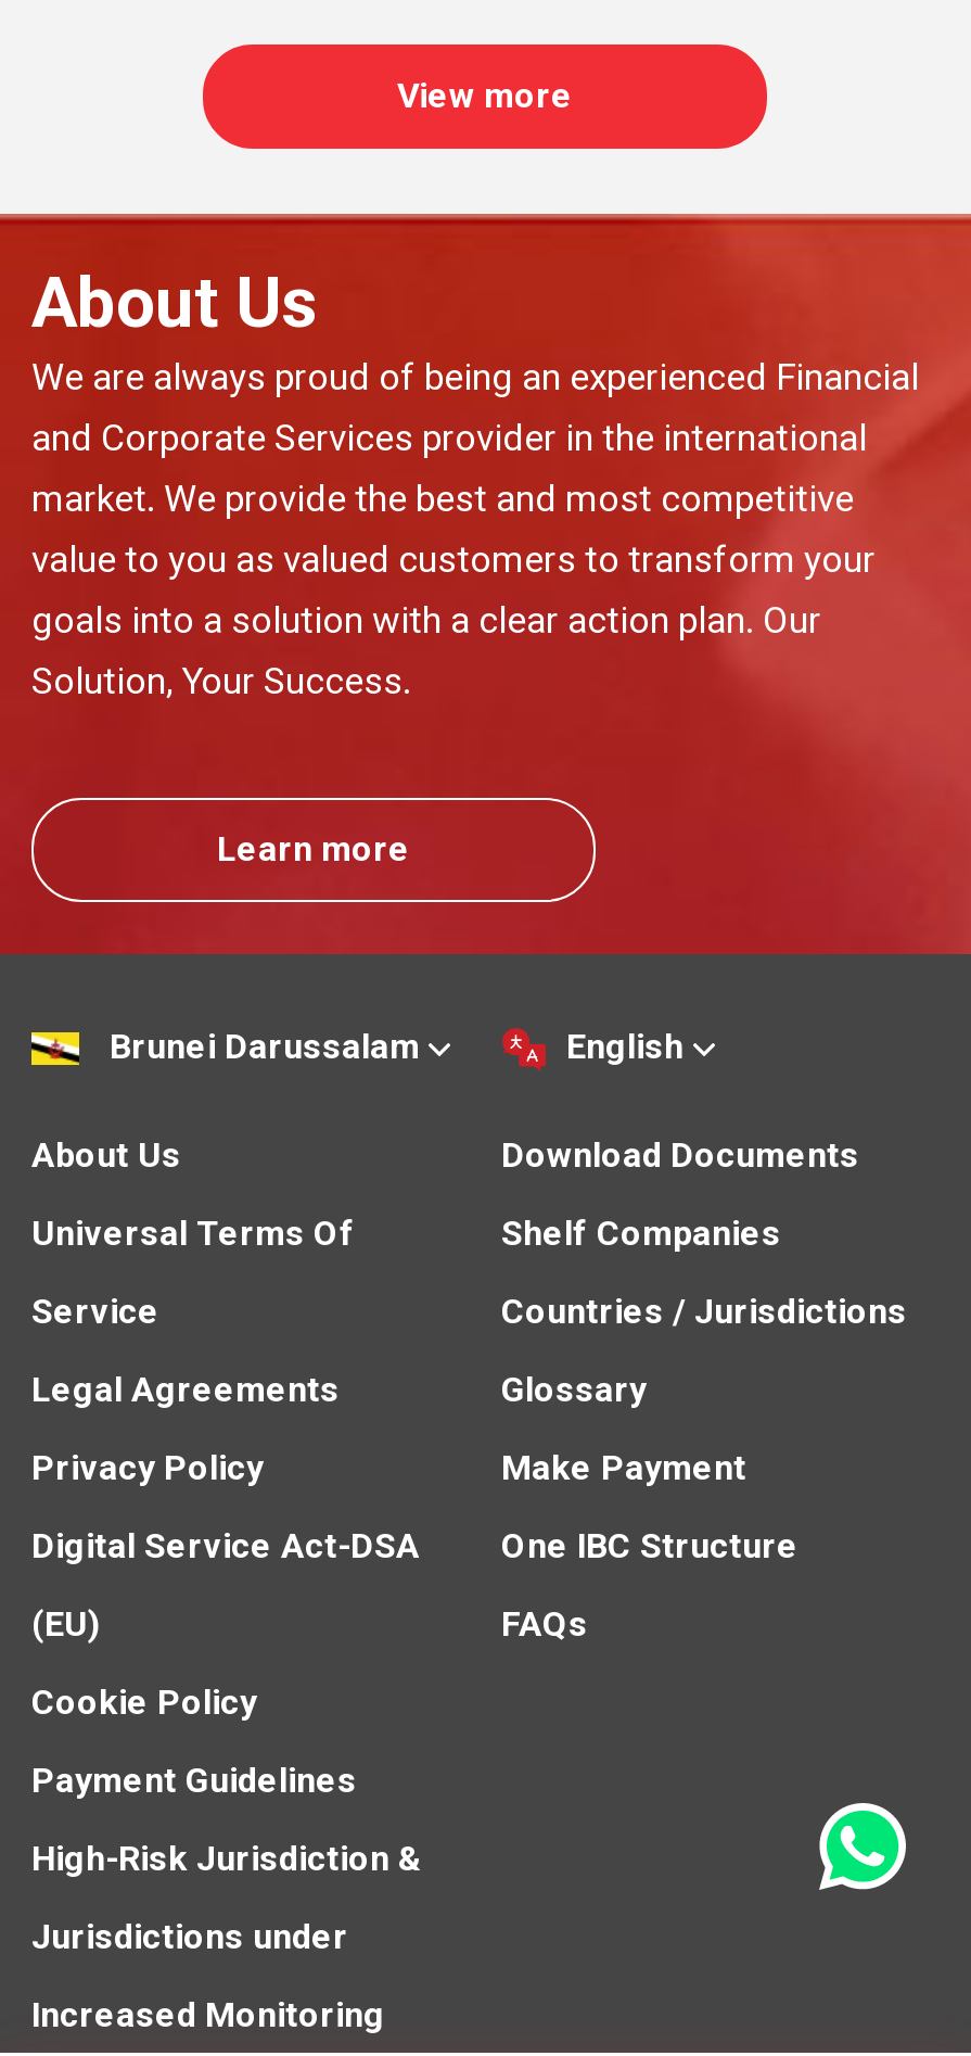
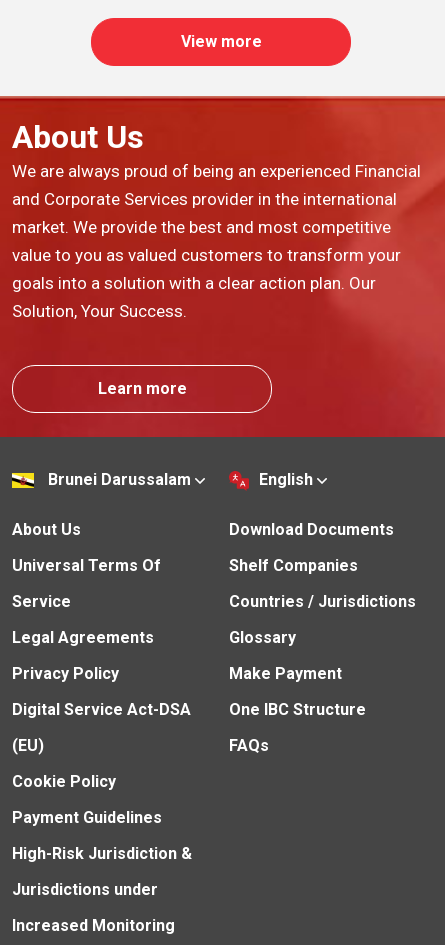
[817,1801,908,1892] [image] -> none

